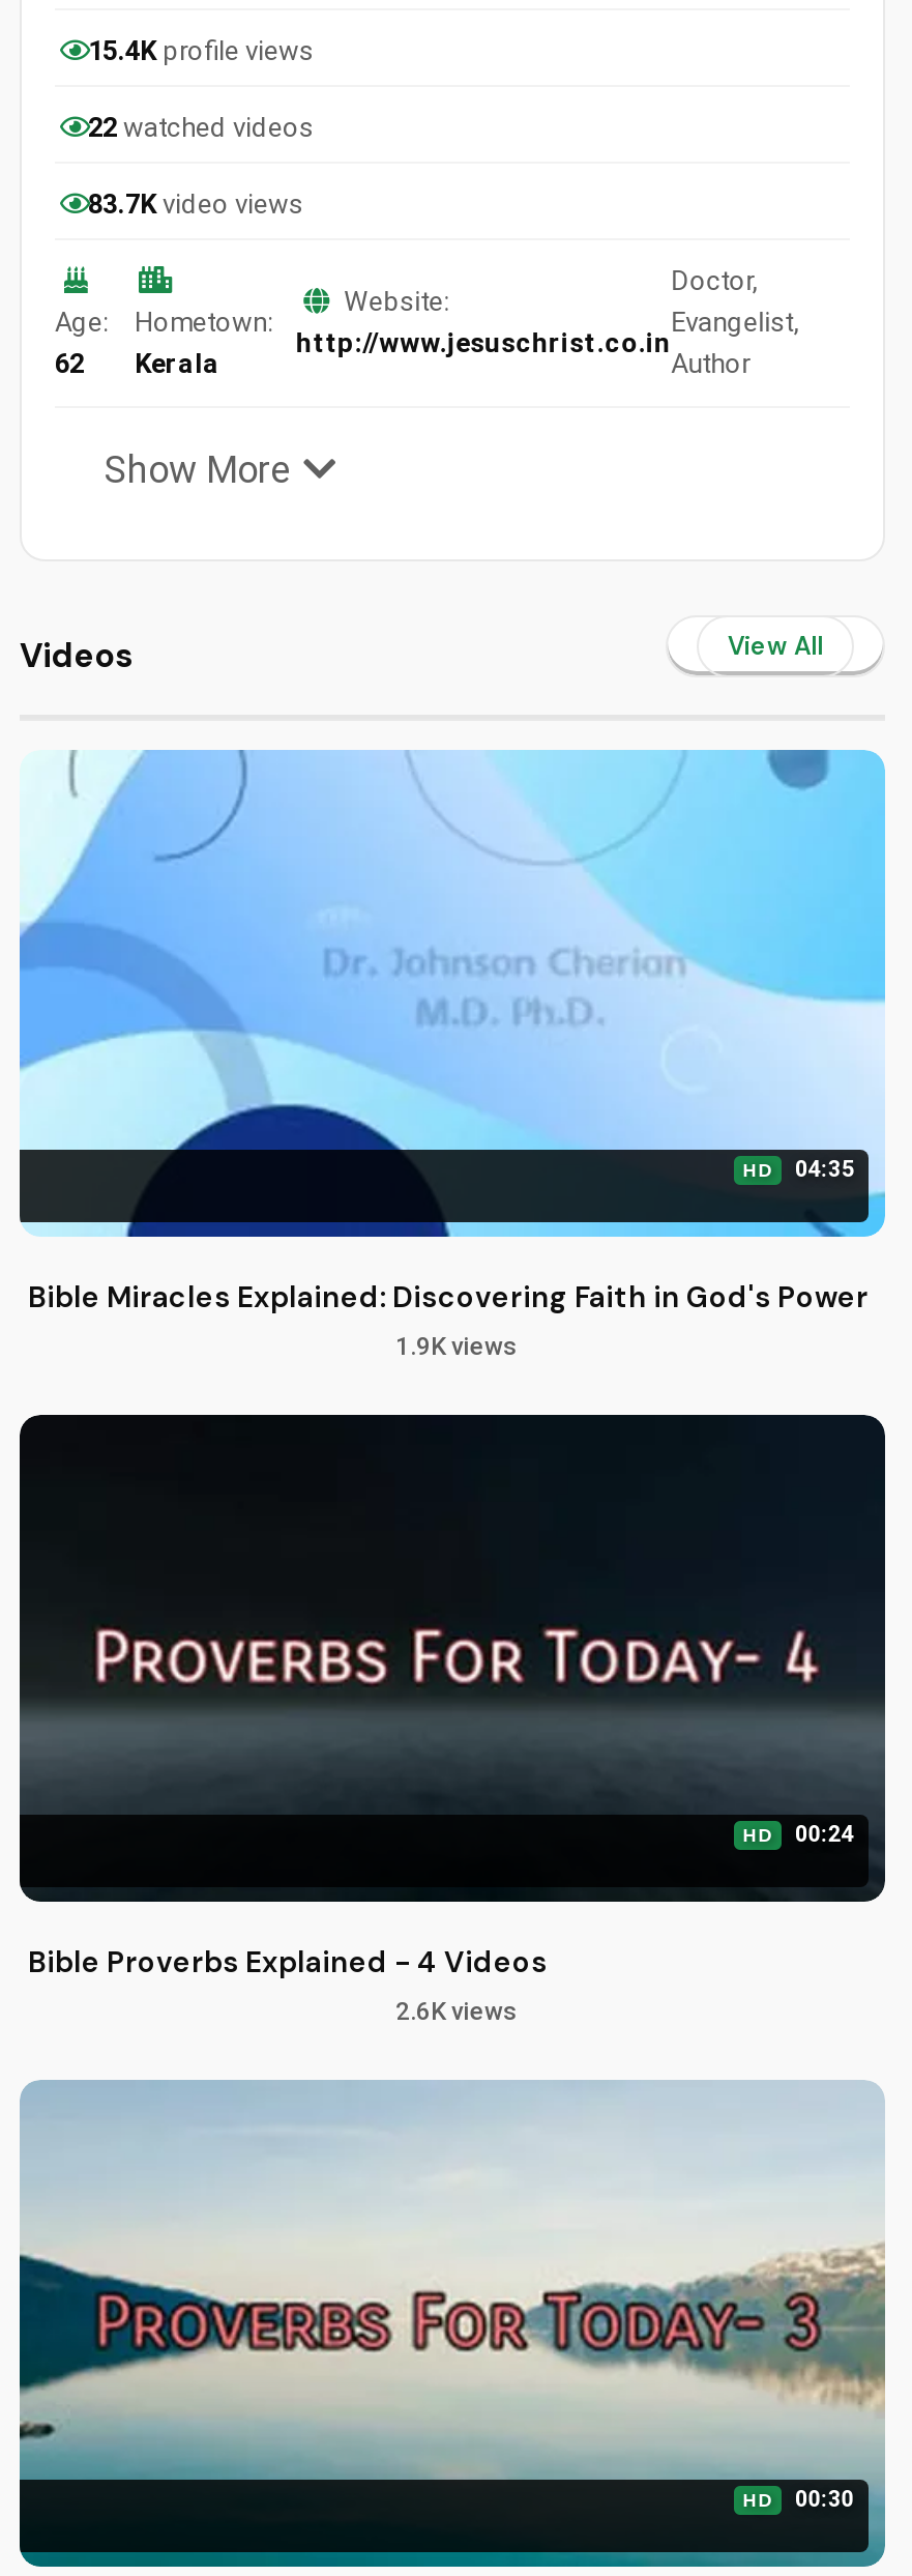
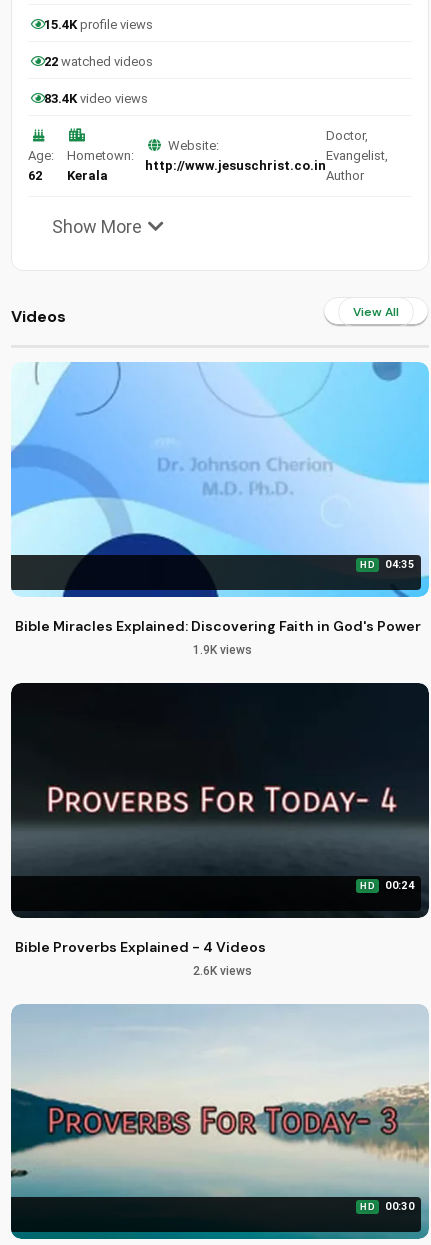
[88,189,303,220] 83.7K video views -> [44,91,148,106] 83.4K video views

